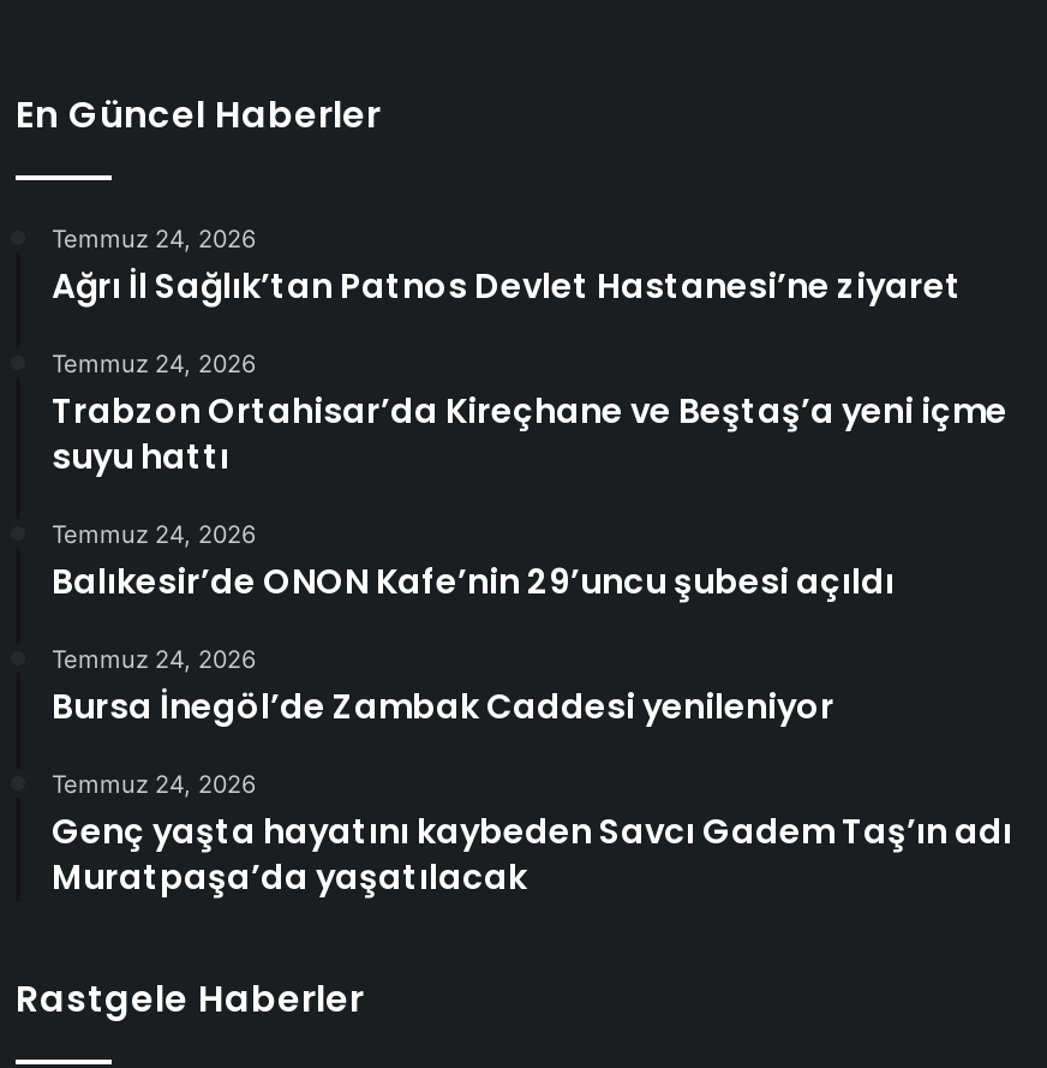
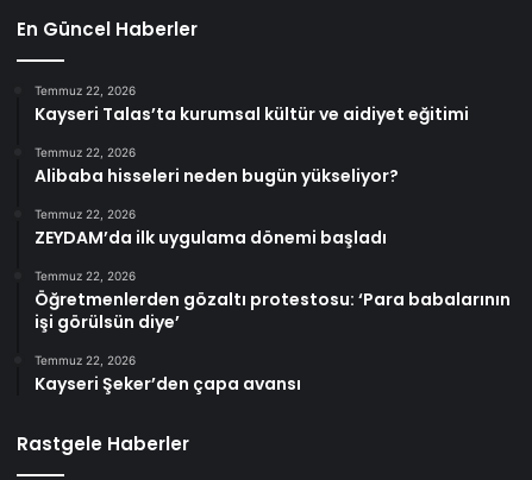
[52,224,962,310] Temmuz 24, 2026 | Ağrı İl Sağlık’tan Patnos Devlet Hastanesi’ne ziyaret -> [35,83,469,126] Temmuz 22, 2026 | Kayseri Talas’ta kurumsal kültür ve aidiyet eğitimi
[52,349,1007,481] Temmuz 24, 2026 | Trabzon Ortahisar’da Kireçhane ve Beştaş’a yeni içme | suyu hattı -> [35,145,399,188] Temmuz 22, 2026 | Alibaba hisseleri neden bugün yükseliyor?
[52,519,895,606] Temmuz 24, 2026 | Balıkesir’de ONON Kafe’nin 29’uncu şubesi açıldı -> [35,207,387,250] Temmuz 22, 2026 | ZEYDAM’da ilk uygulama dönemi başladı
[52,644,834,731] Temmuz 24, 2026 | Bursa İnegöl’de Zambak Caddesi yenileniyor -> [35,269,511,334] Temmuz 22, 2026 | Öğretmenlerden gözaltı protestosu: ‘Para babalarının | işi görülsün diye’
[52,769,1012,901] Temmuz 24, 2026 | Genç yaşta hayatını kaybeden Savcı Gadem Taş’ın adı | Muratpaşa’da yaşatılacak -> [35,353,301,396] Temmuz 22, 2026 | Kayseri Şeker’den çapa avansı

